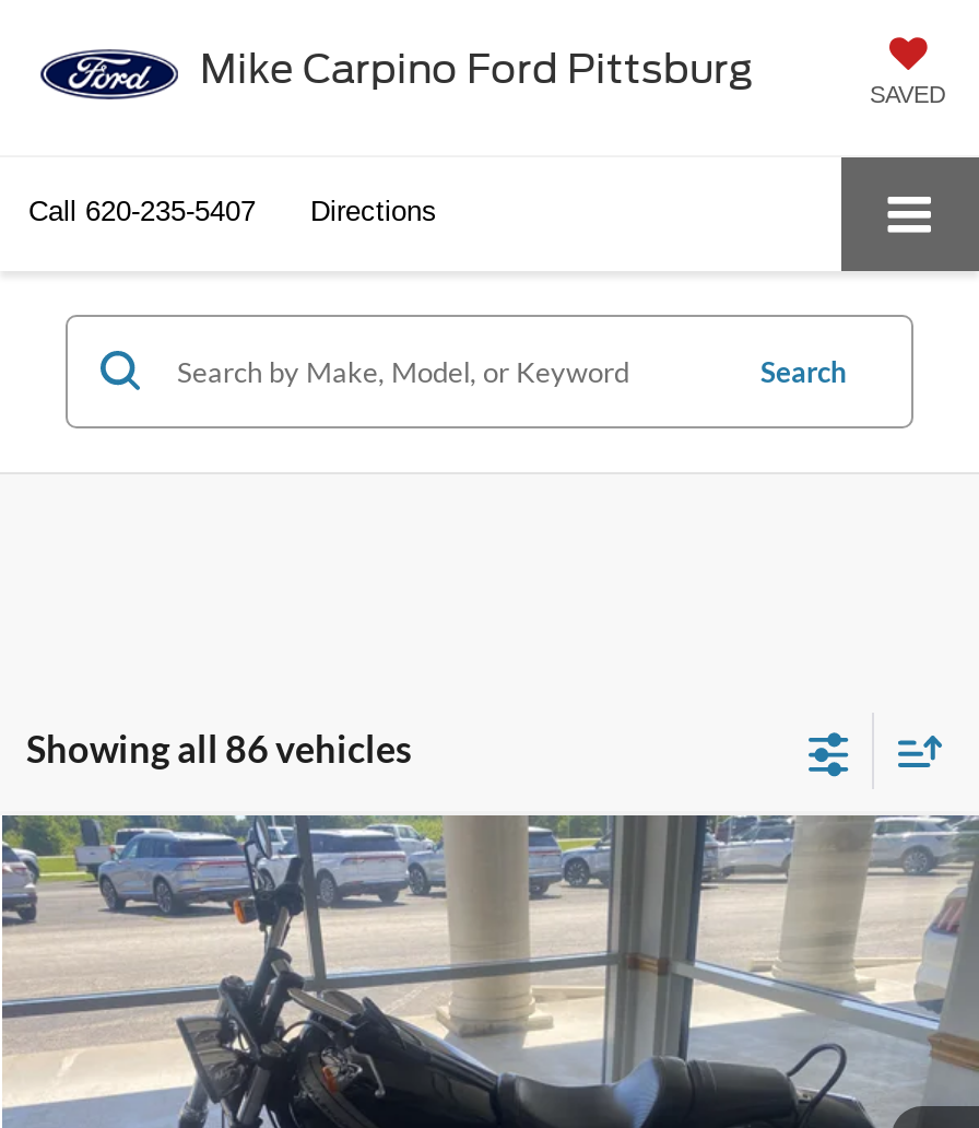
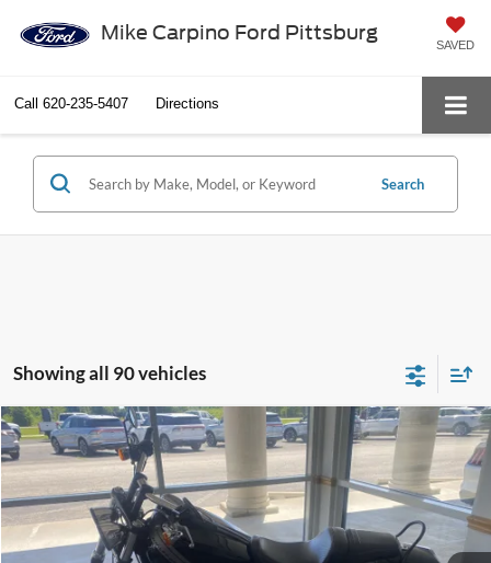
[26,725,411,771] Showing all 86 vehicles -> [13,361,206,384] Showing all 90 vehicles

